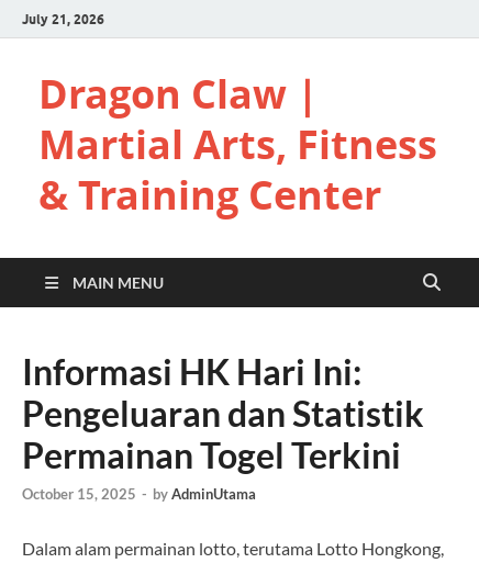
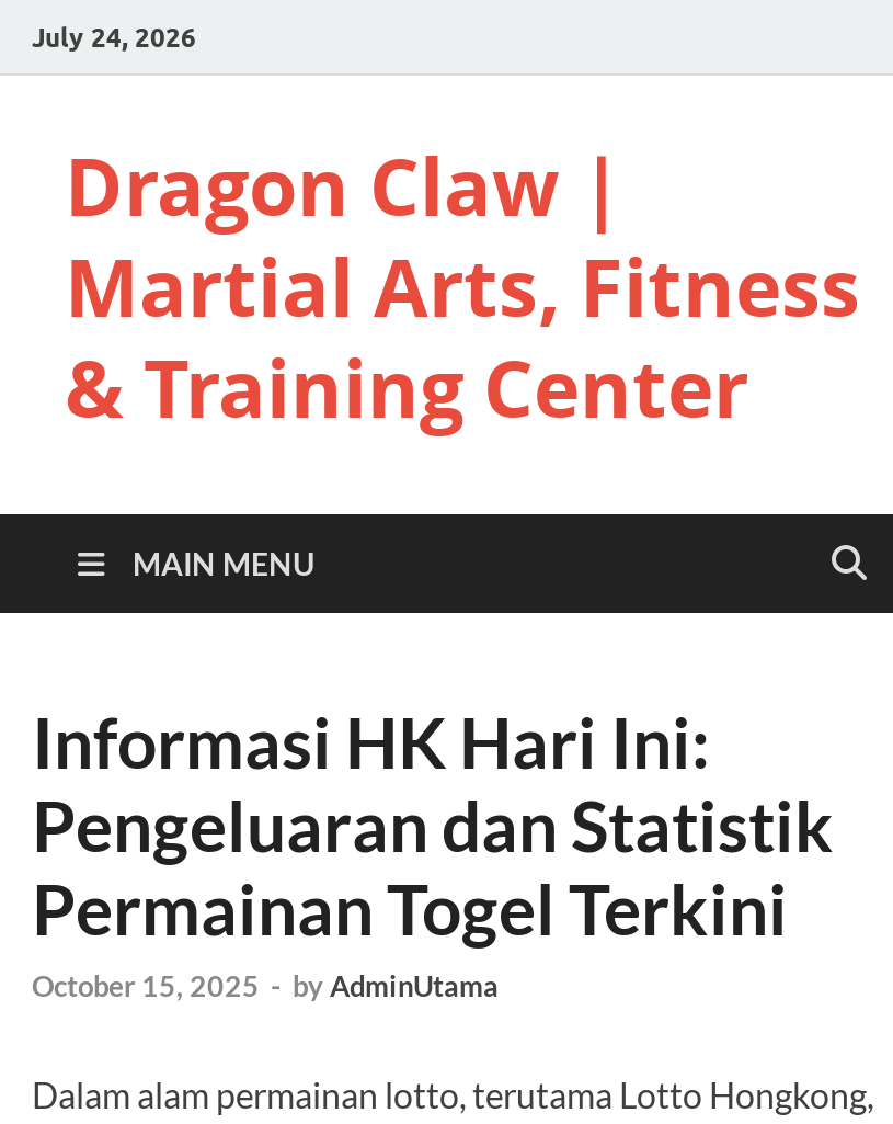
[22,10,104,27] July 21, 2026 -> [32,20,196,53] July 24, 2026

